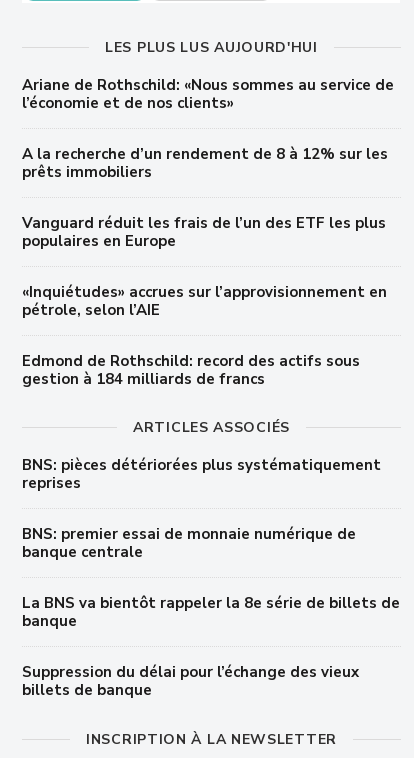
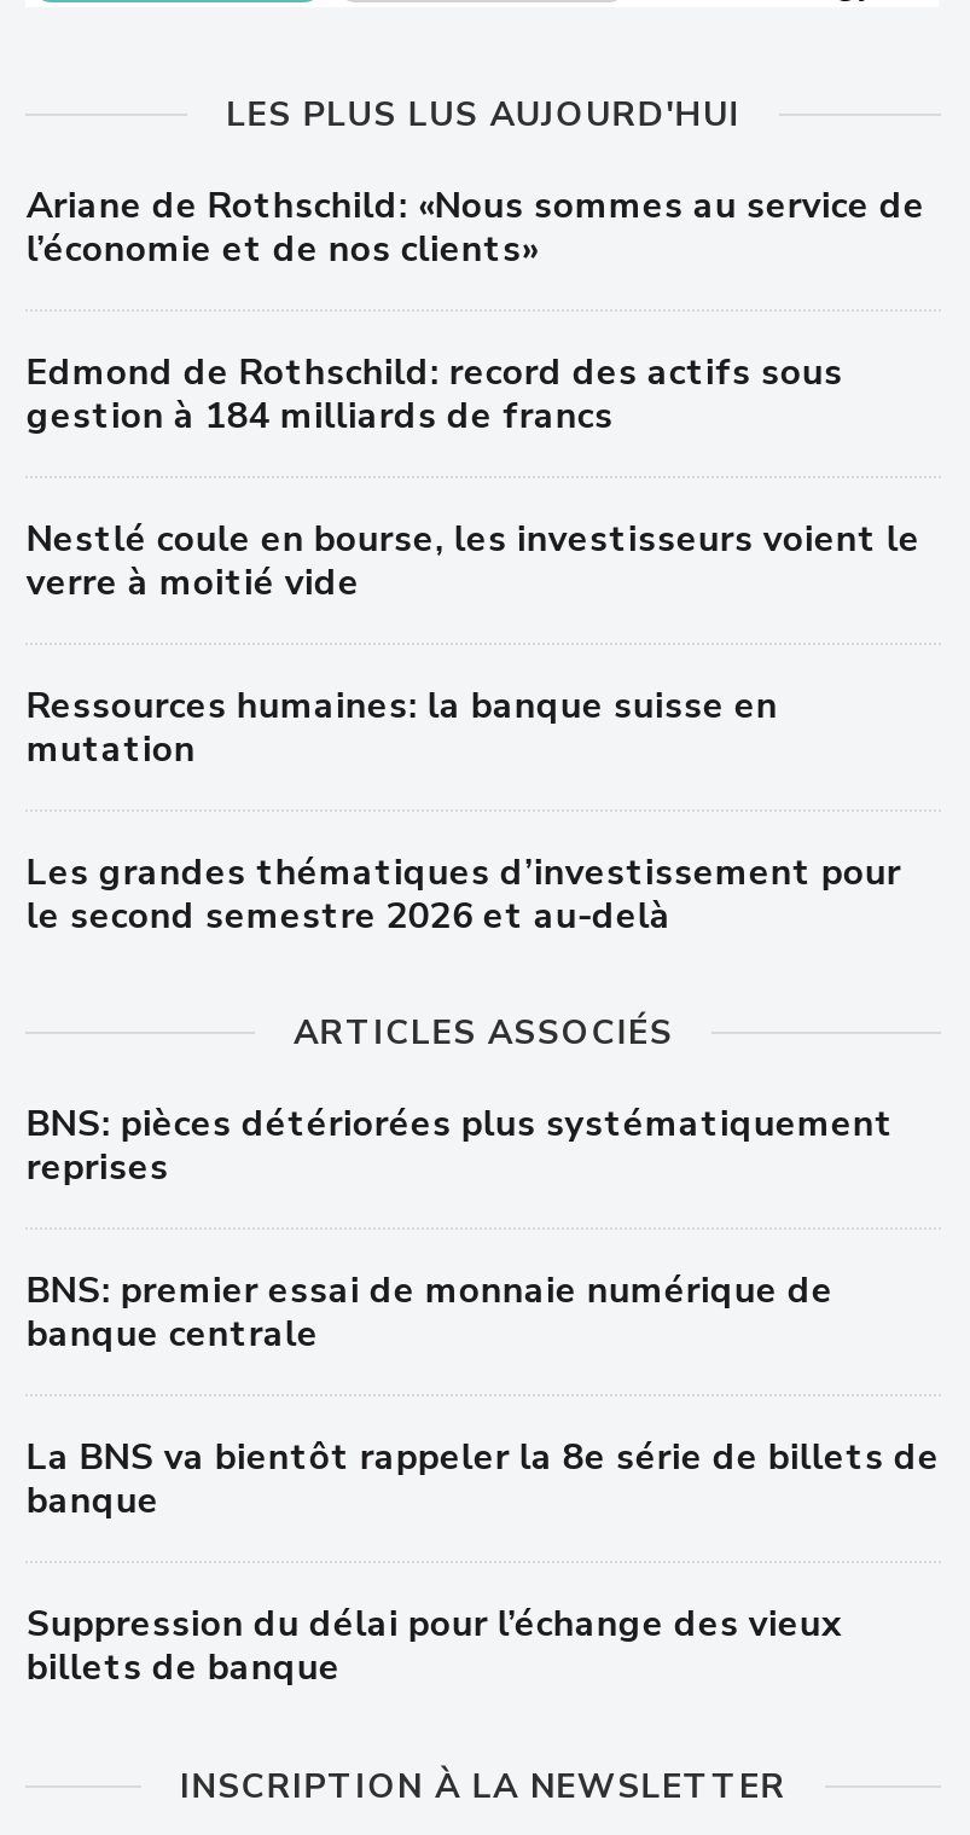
[22,144,388,320] A la recherche d’un rendement de 8 à 12% sur les | prêts immobiliers | Vanguard réduit les frais de l’un des ETF les plus | populaires en Europe | «Inquiétudes» accrues sur l’approvisionnement en | pétrole, selon l’AIE -> none
moved [22,351,360,389] -> [26,347,843,439]: Edmond de Rothschild: record des actifs sous | gestion à 184 milliards de francs
none -> [26,514,920,939] Nestlé coule en bourse, les investisseurs voient le | verre à moitié vide | Ressources humaines: la banque suisse en | mutation | Les grandes thématiques d’investissement pour | le second semestre 2026 et au-delà

